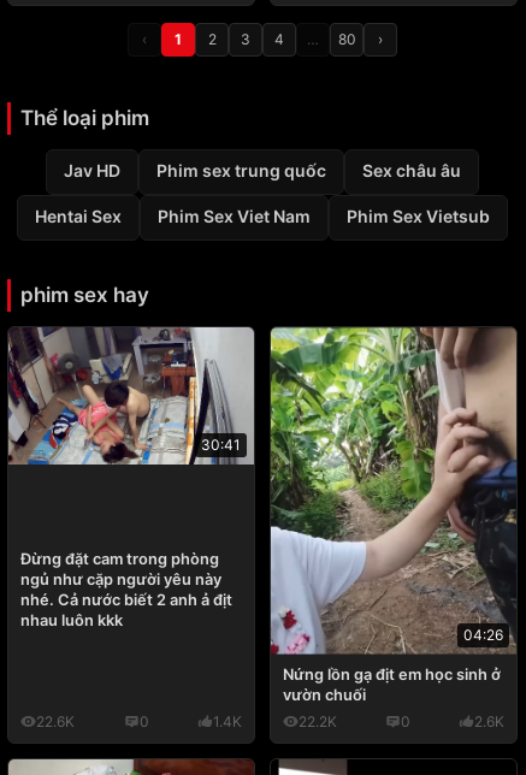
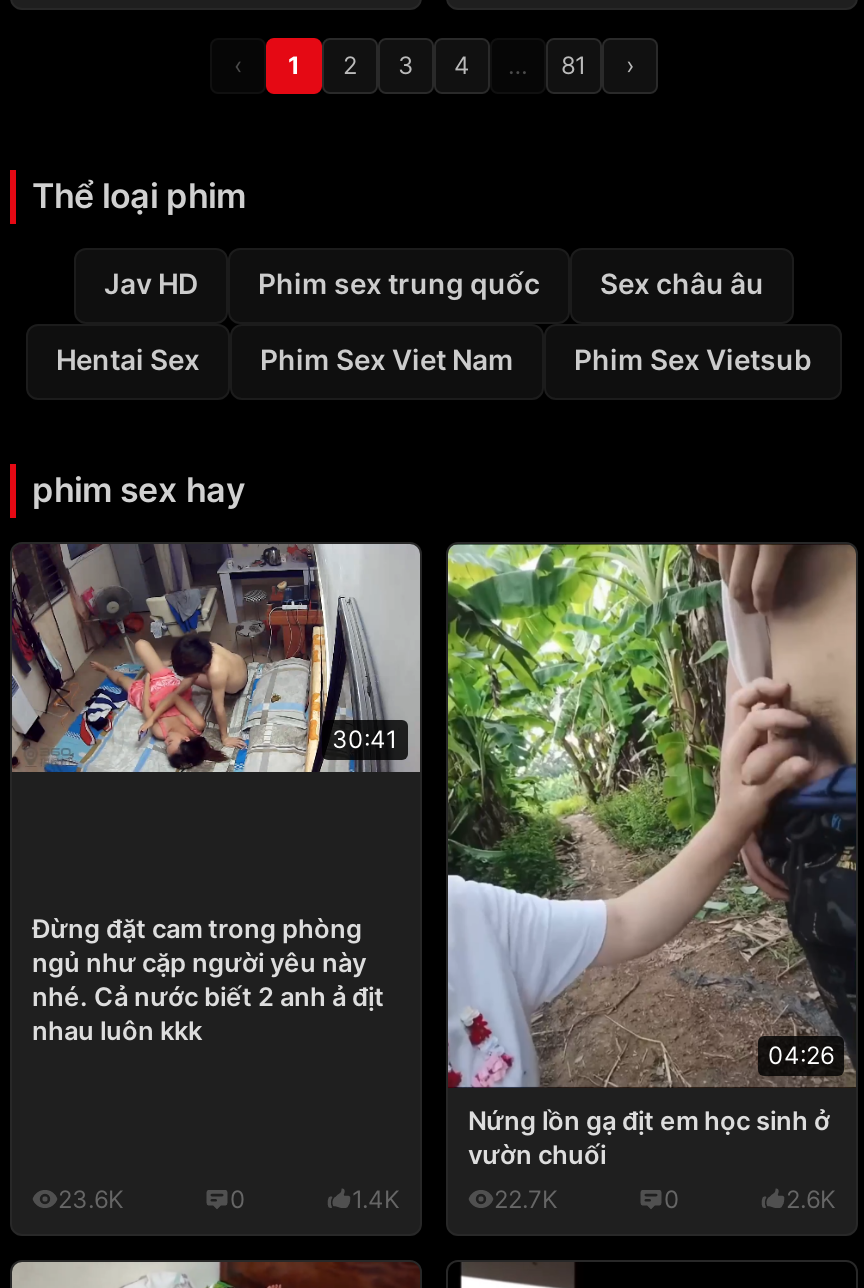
[338,30,356,48] 80 -> [561,50,587,80] 81
[36,713,75,731] 22.6K -> [58,1184,124,1214] 23.6K
[299,713,337,731] 22.2K -> [494,1184,558,1214] 22.7K

